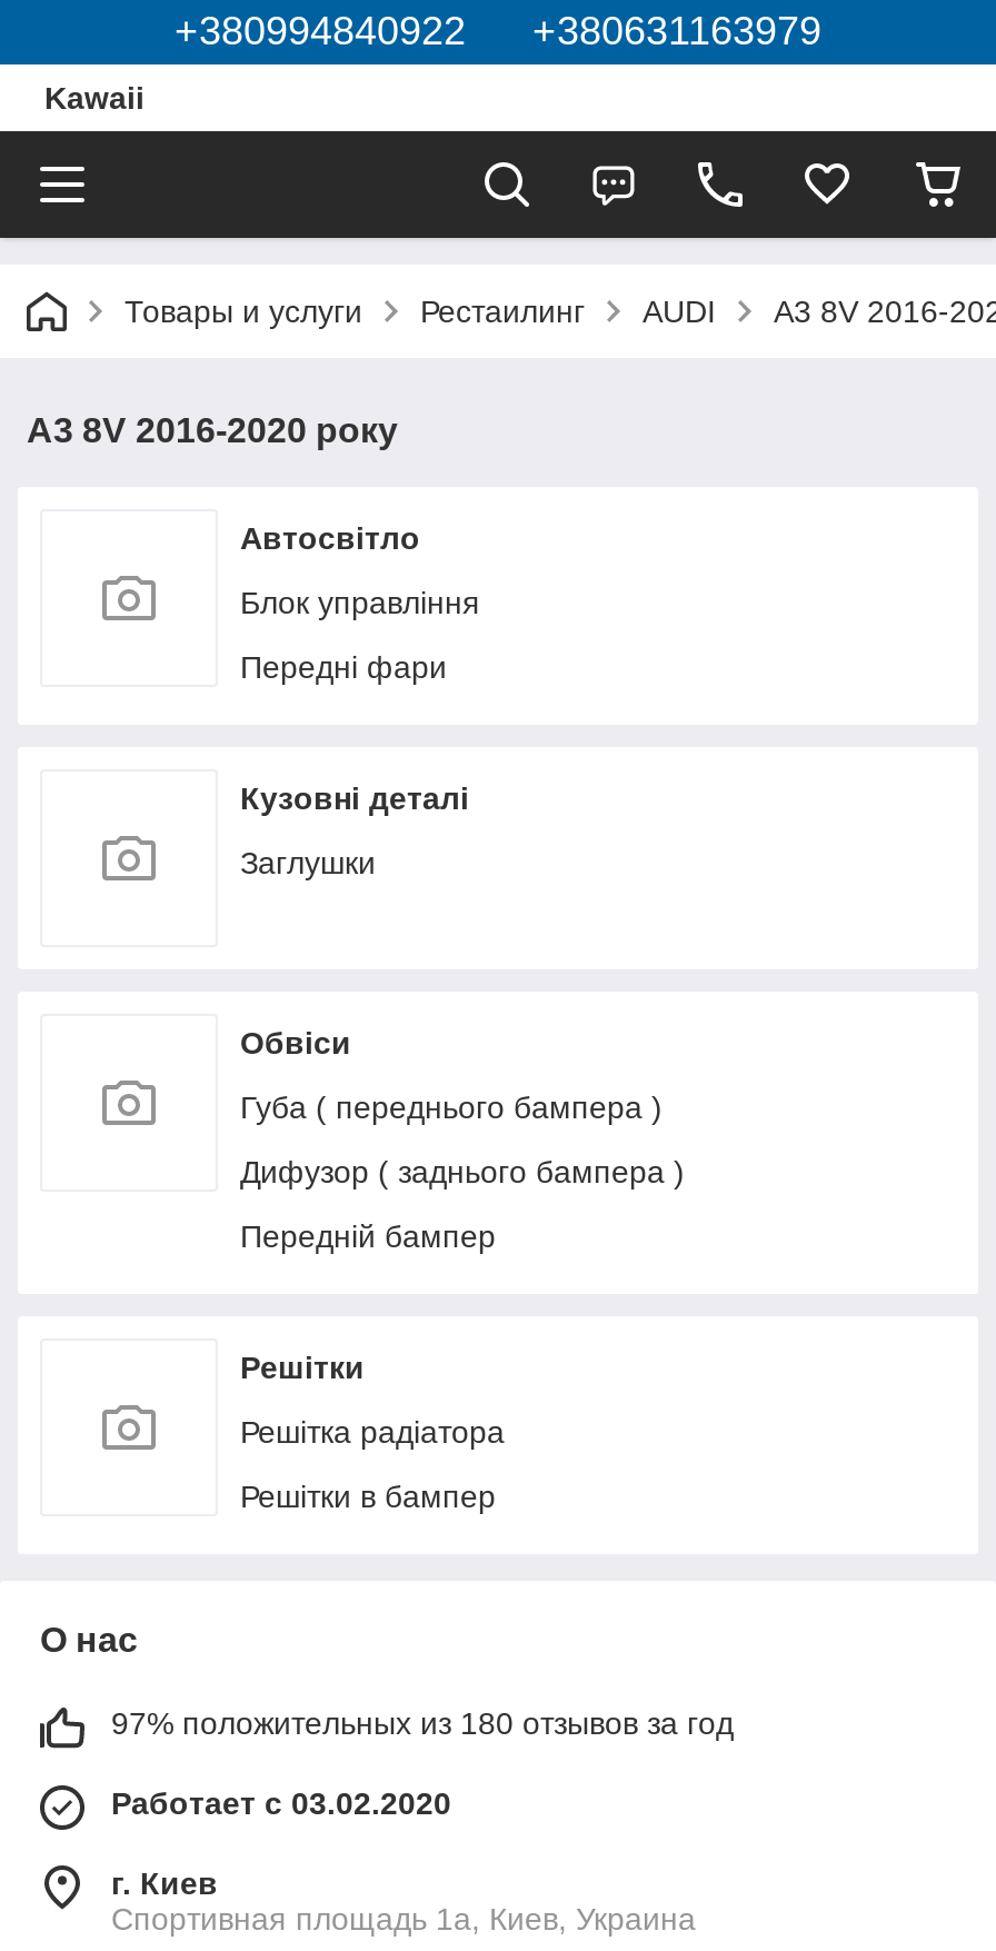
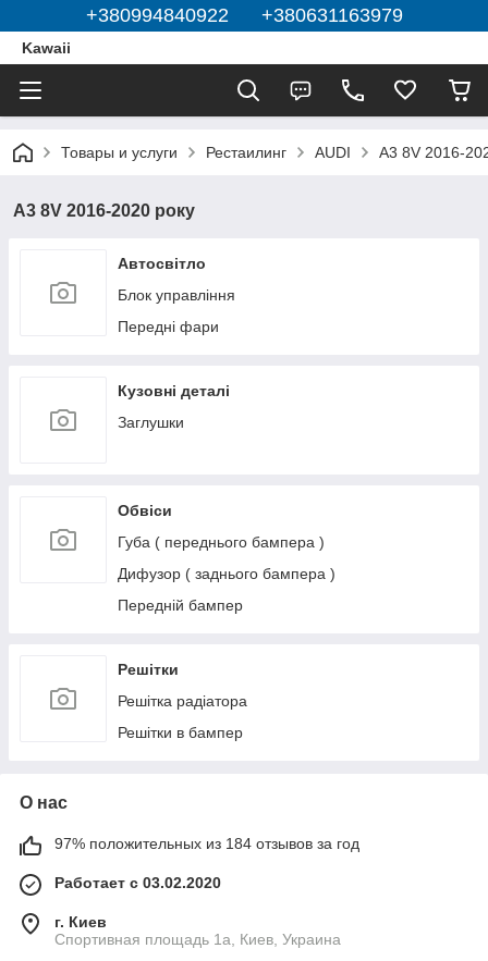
[111,1705,734,1741] 97% положительных из 180 отзывов за год -> [54,835,359,852] 97% положительных из 184 отзывов за год

